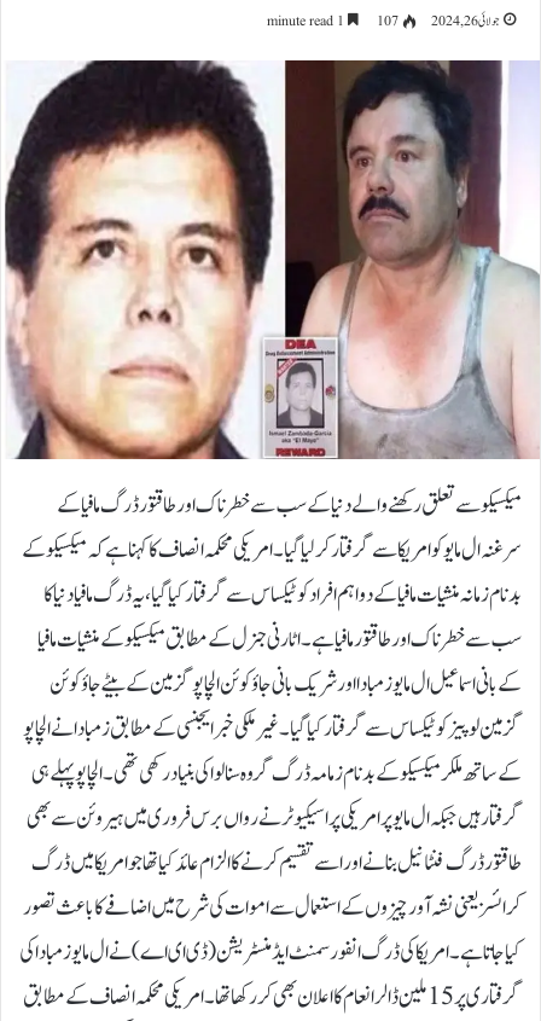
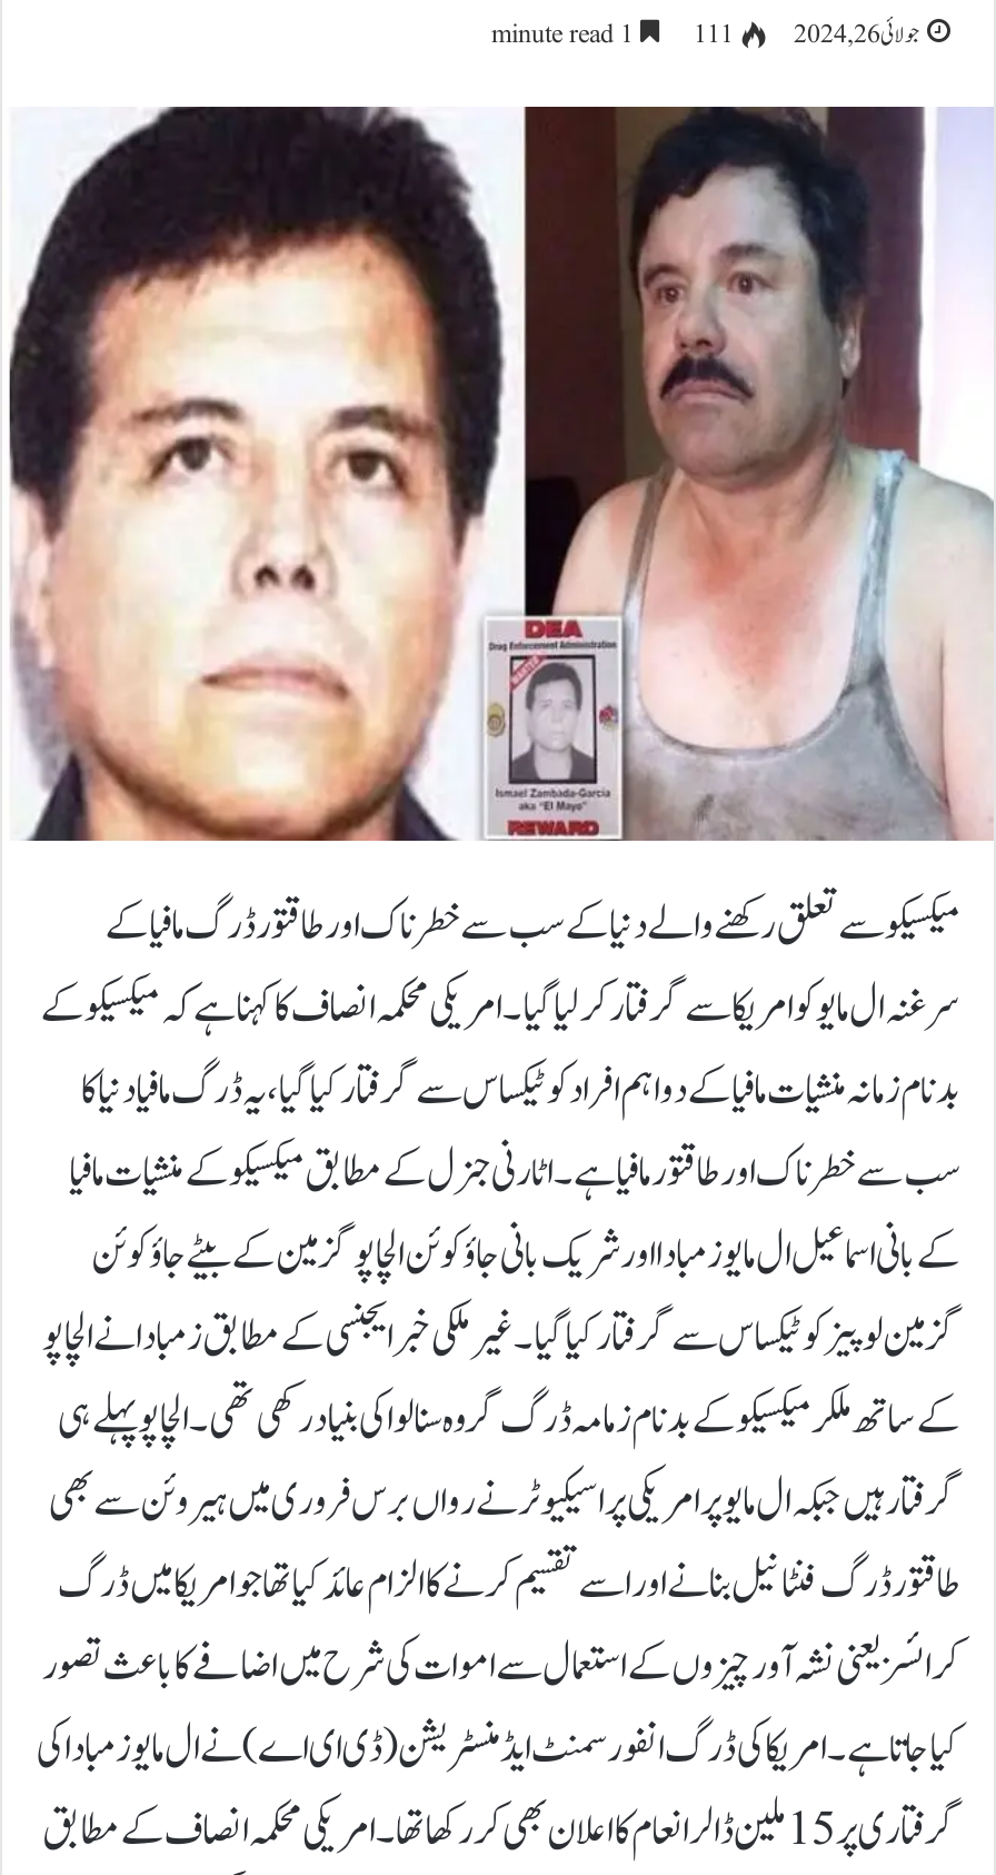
[377,11,399,31] 107 -> [694,16,734,53] 111

